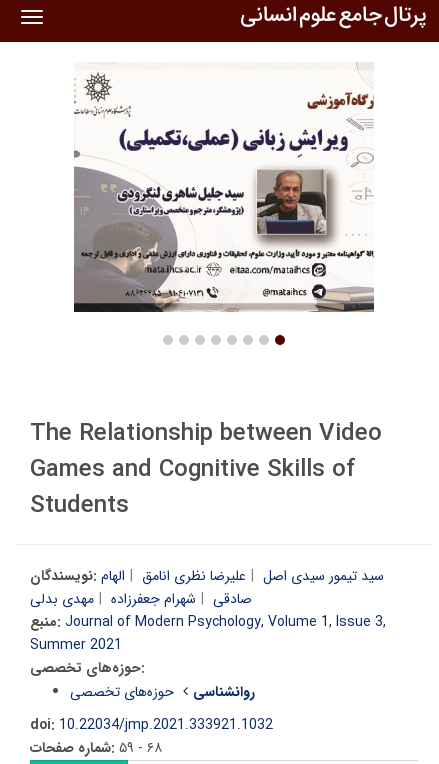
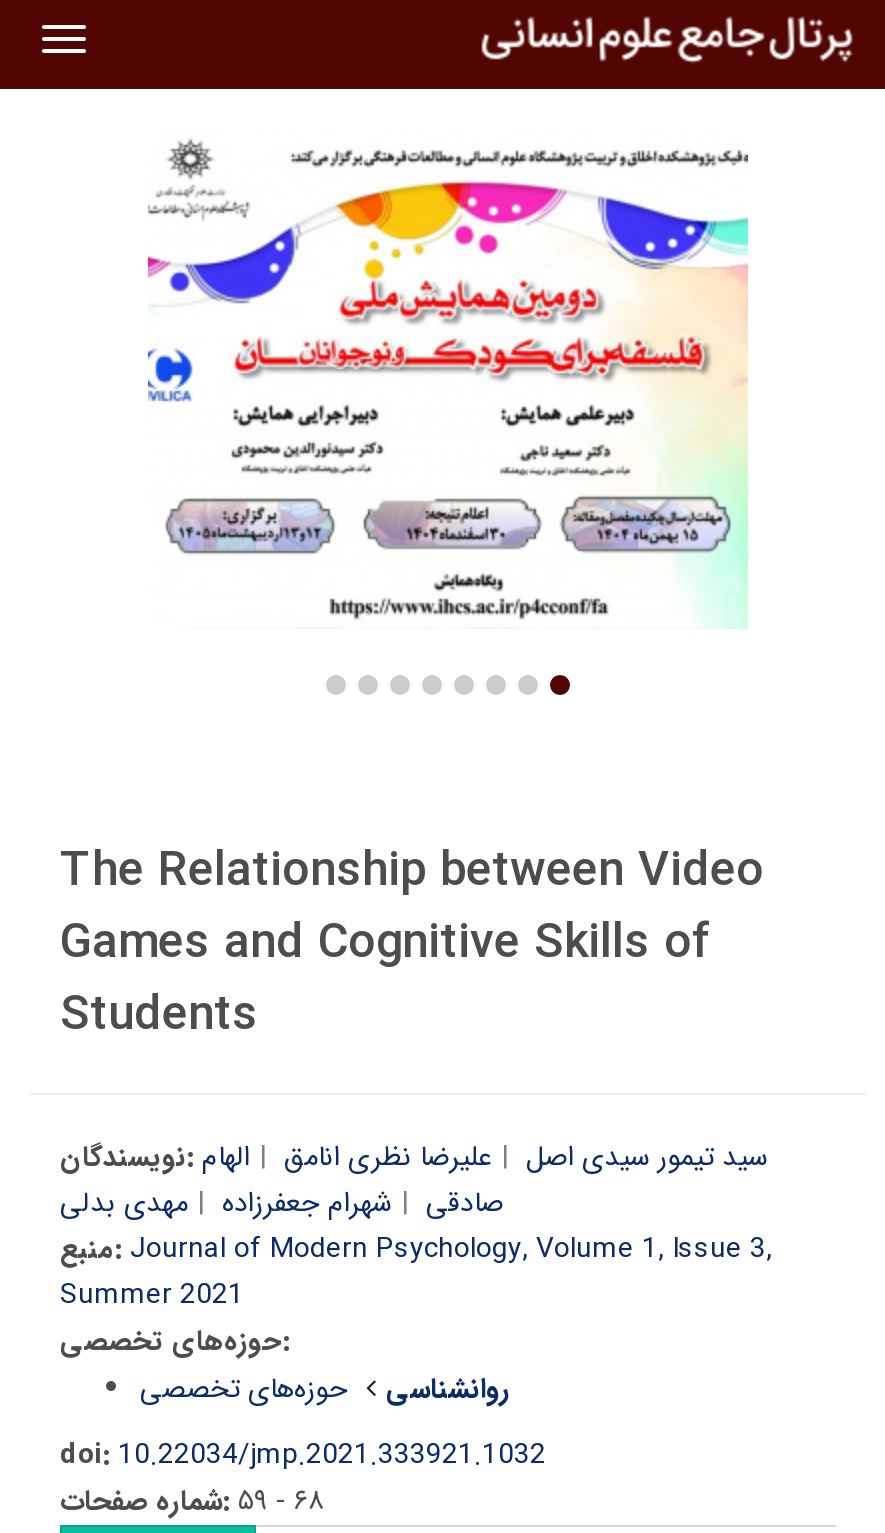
[73,62,375,313] [image] -> [146,139,750,629] [image]

